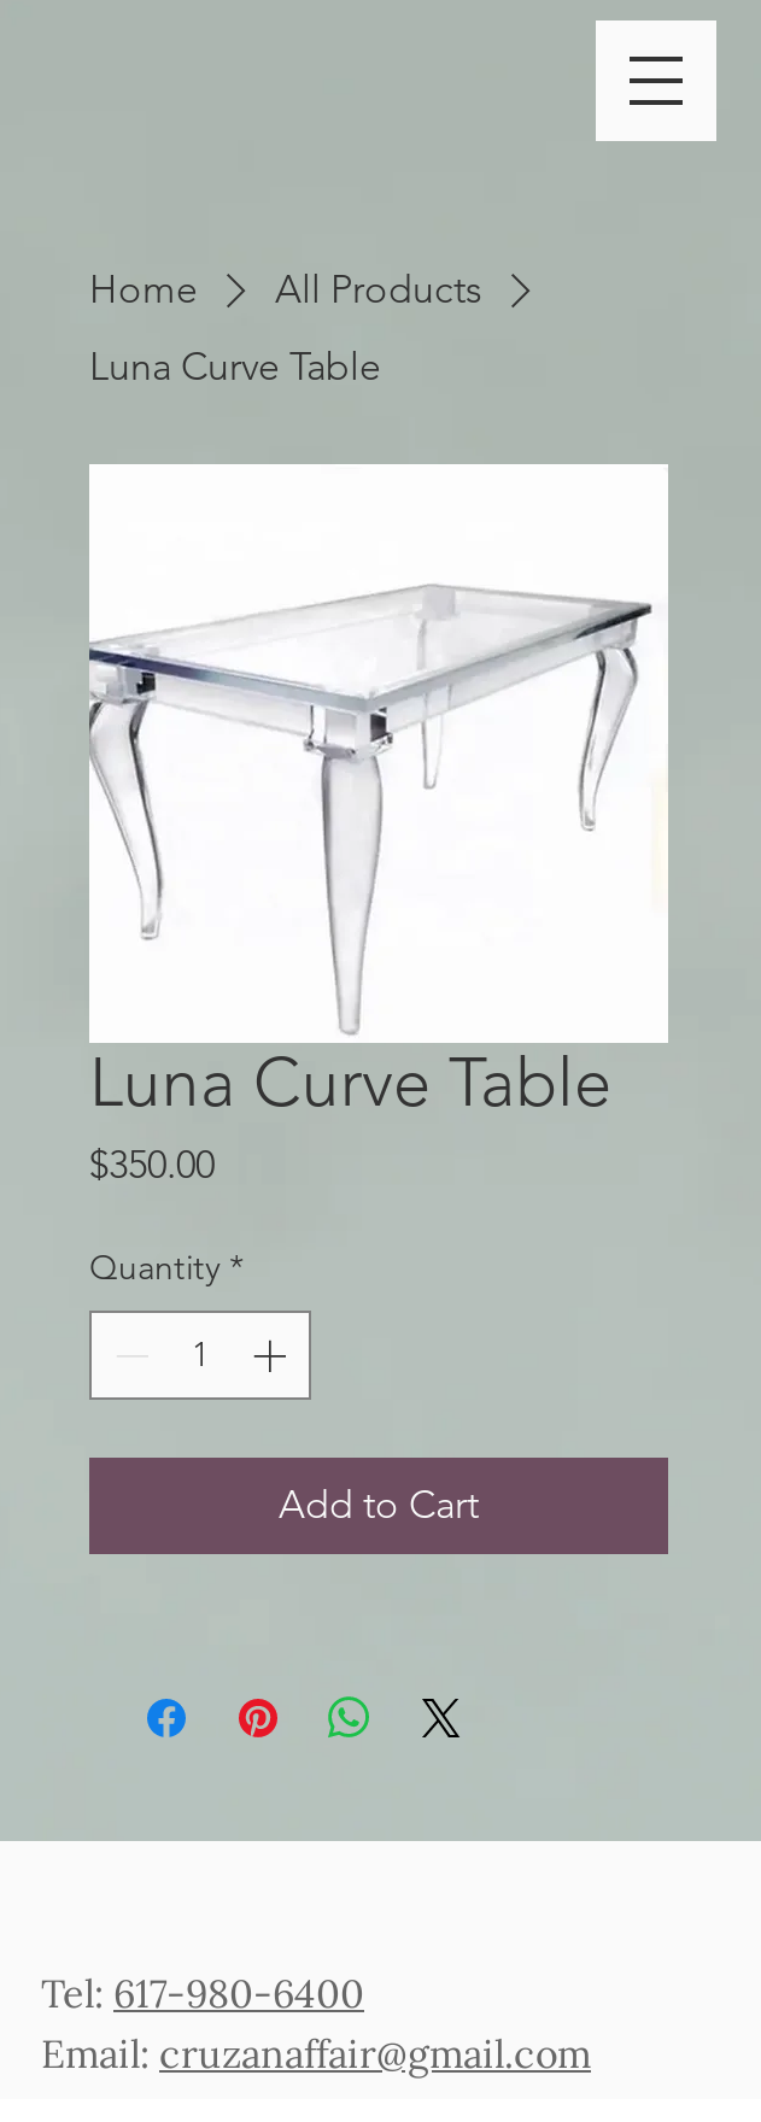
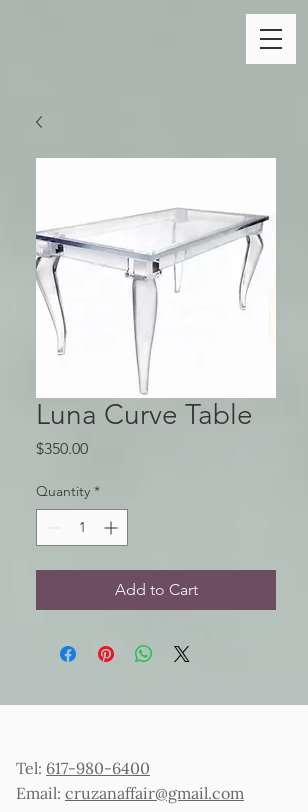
[89,266,482,389] Home | All Products | Luna Curve Table -> none

